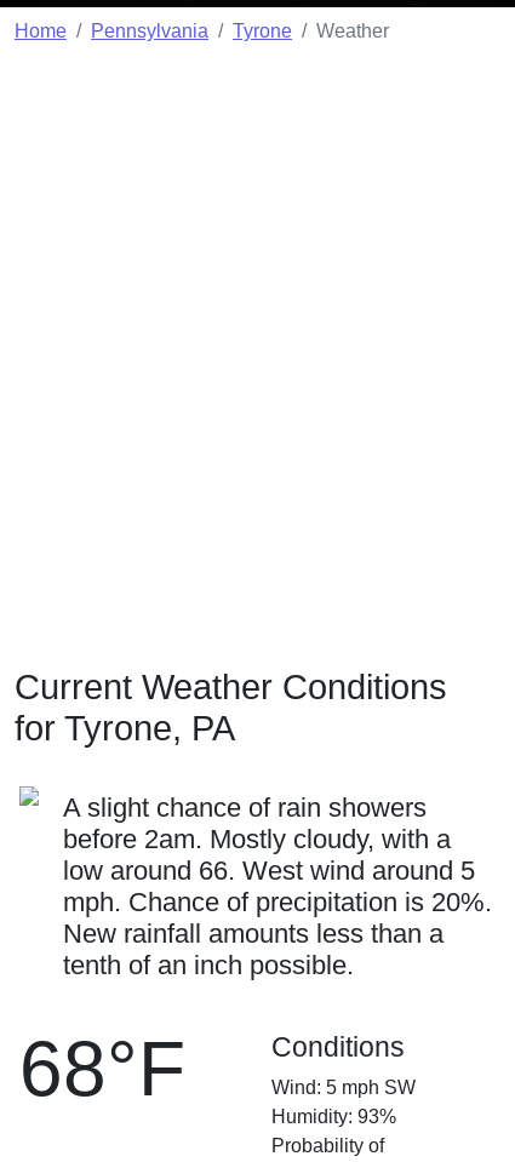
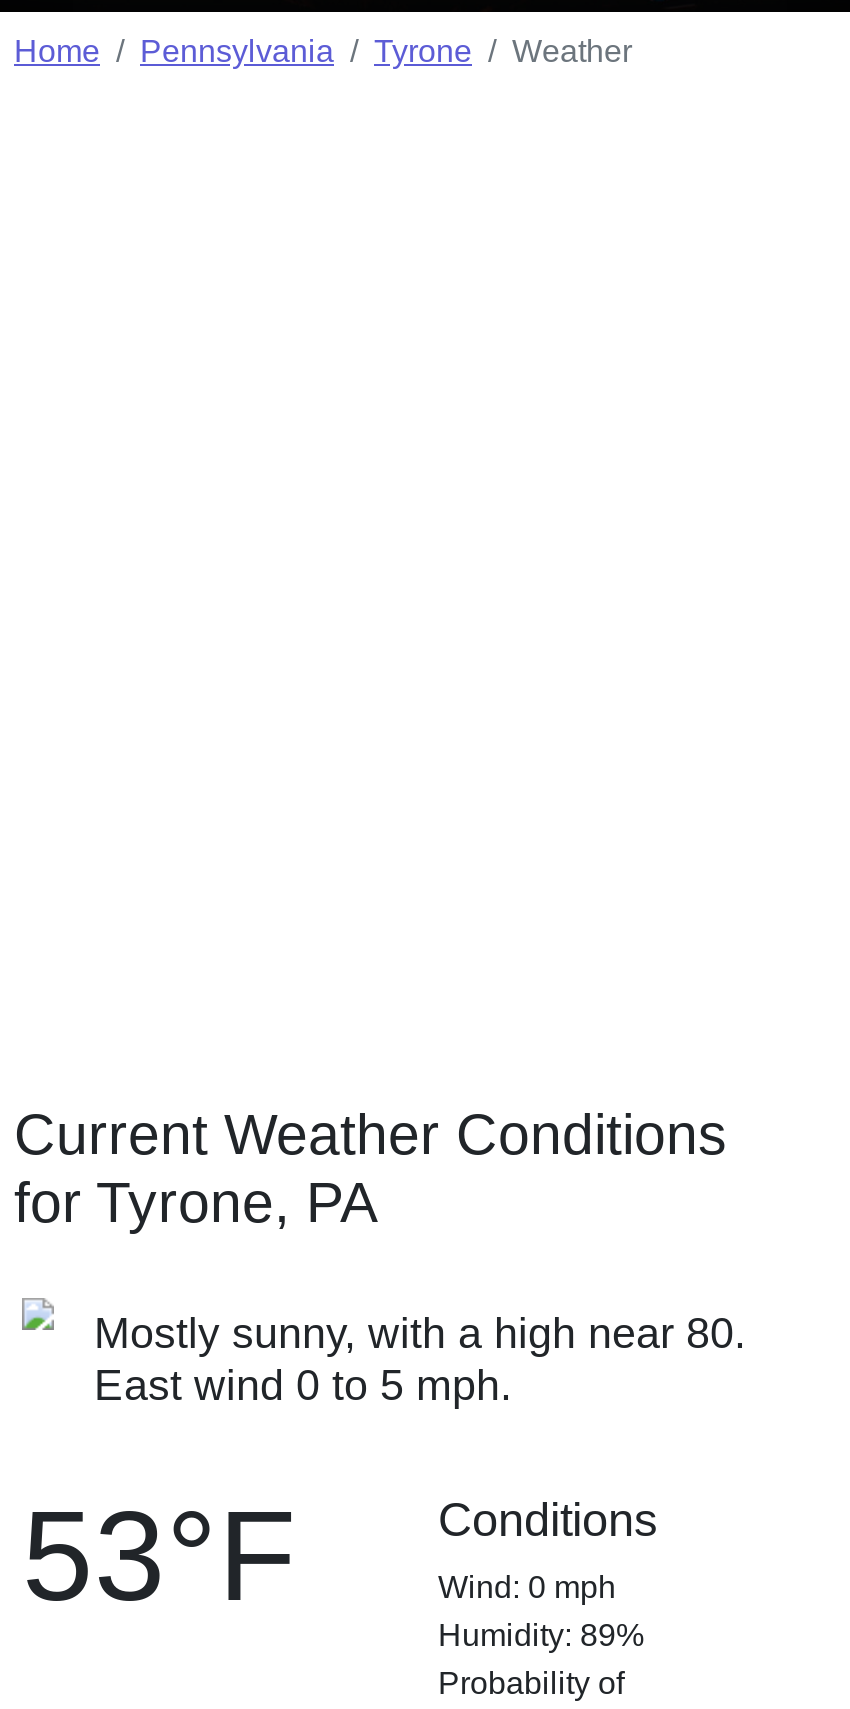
[63,792,492,980] A slight chance of rain showers | before 2am. Mostly cloudy, with a | low around 66. West wind around 5 | mph. Chance of precipitation is 20%. | New rainfall amounts less than a | tenth of an inch possible. -> [94,1308,746,1410] Mostly sunny, with a high near 80. | East wind 0 to 5 mph.
[19,1025,185,1112] 68°F -> [22,1484,296,1628] 53°F
[271,1077,416,1127] Wind: 5 mph SW | Humidity: 93% -> [438,1570,644,1652] Wind: 0 mph | Humidity: 89%

